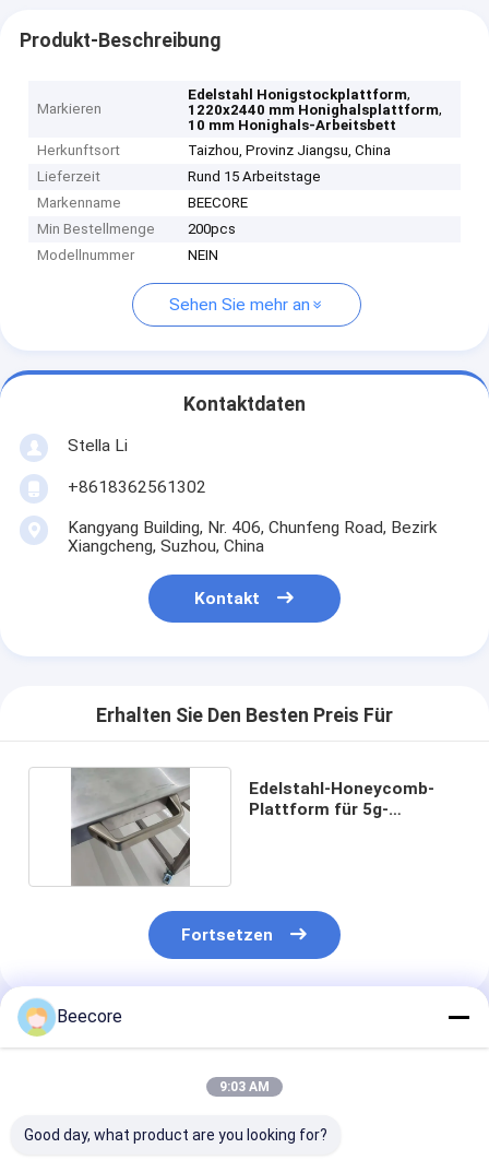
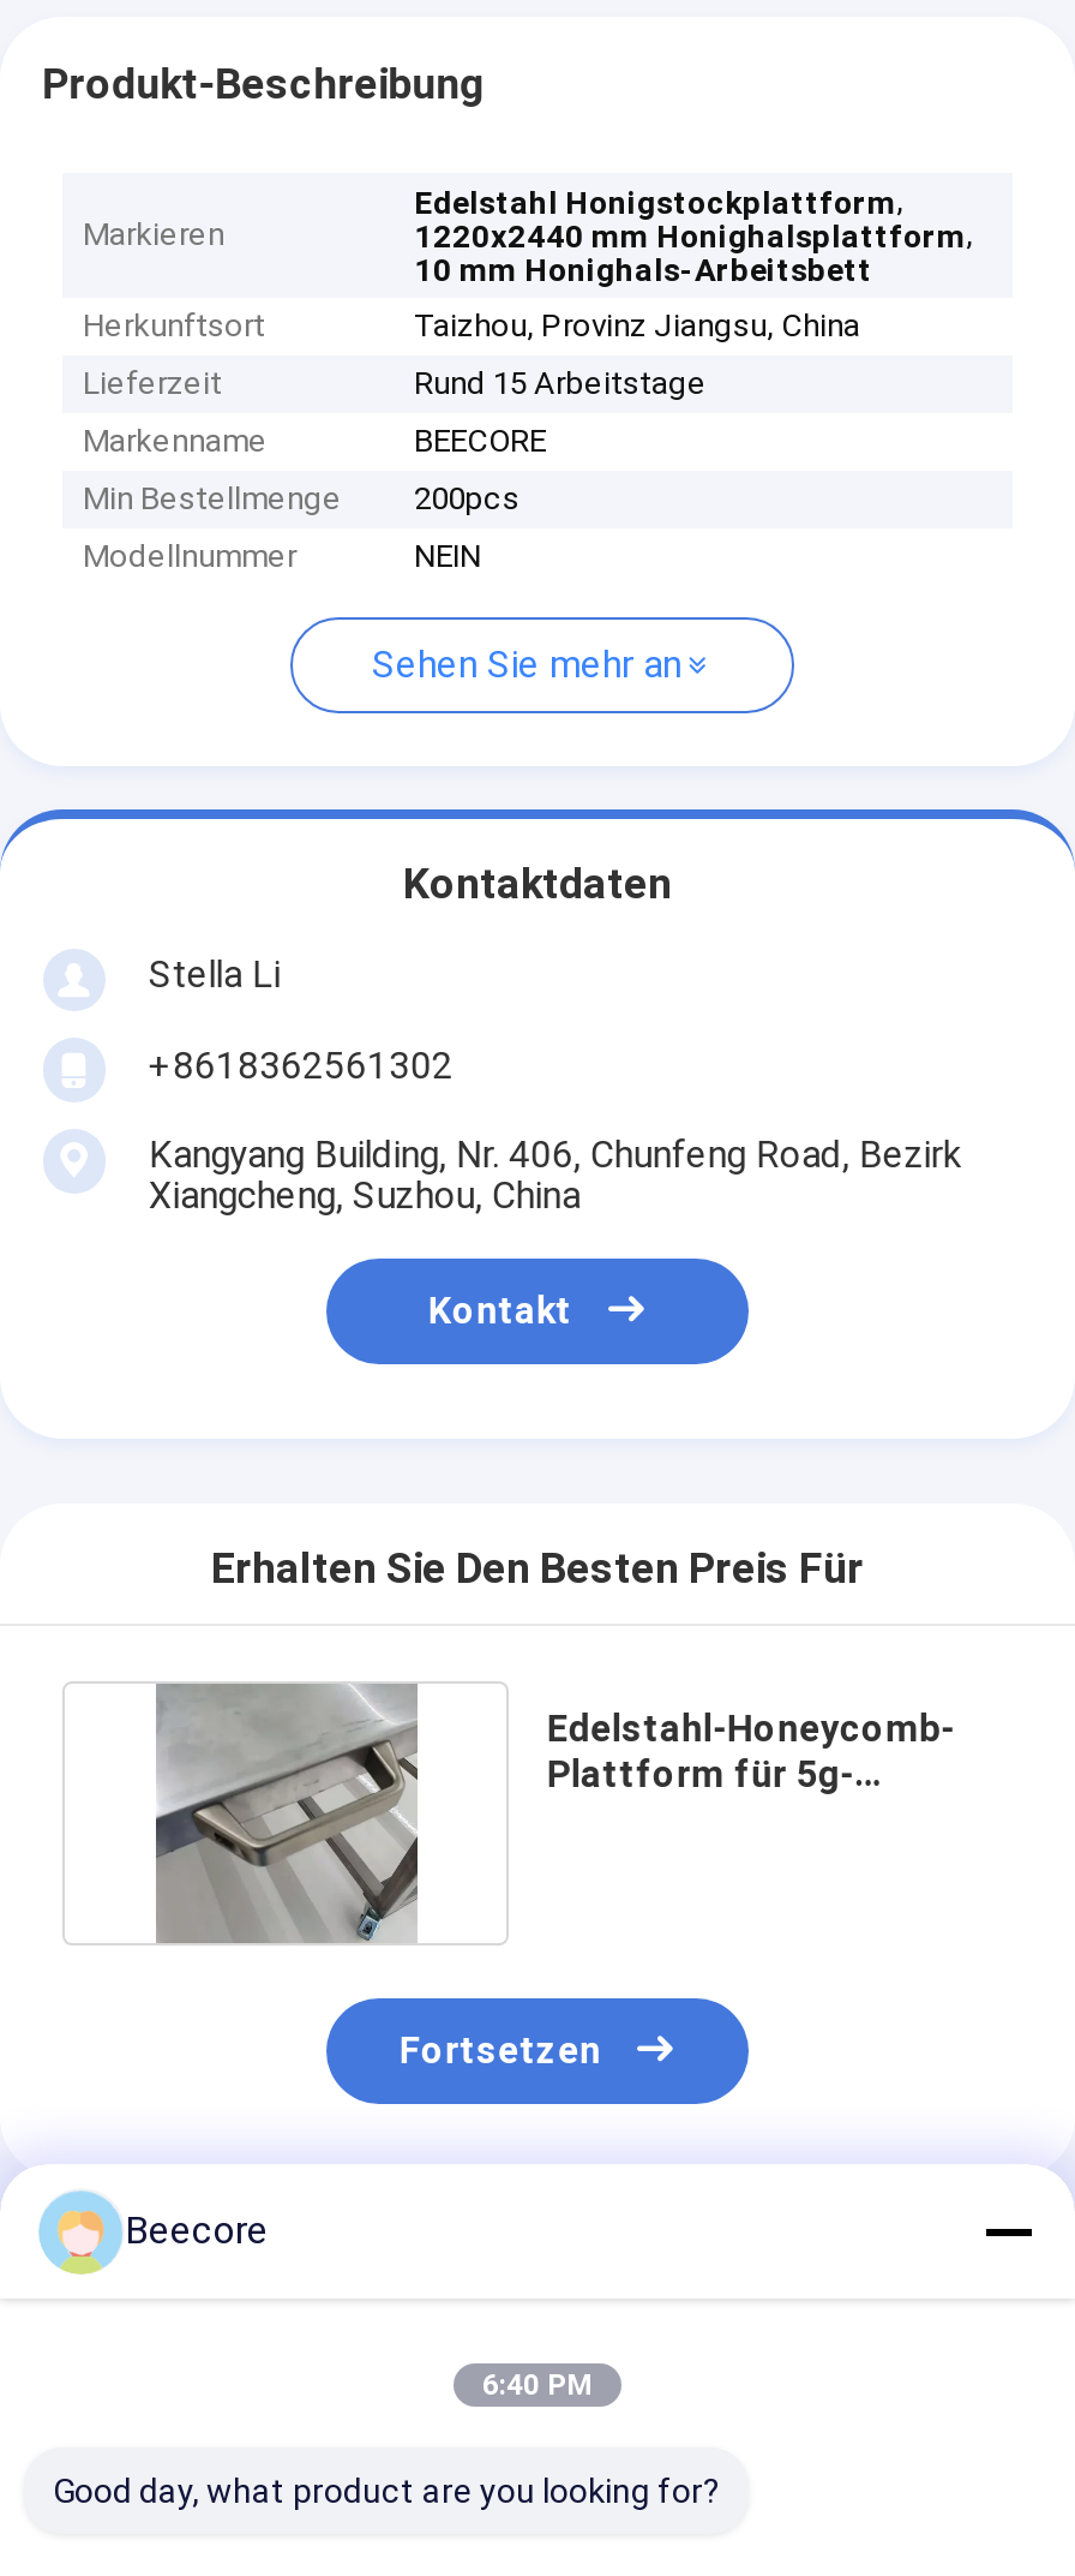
[219,1079,270,1094] 9:03 AM -> [482,2368,593,2402] 6:40 PM

